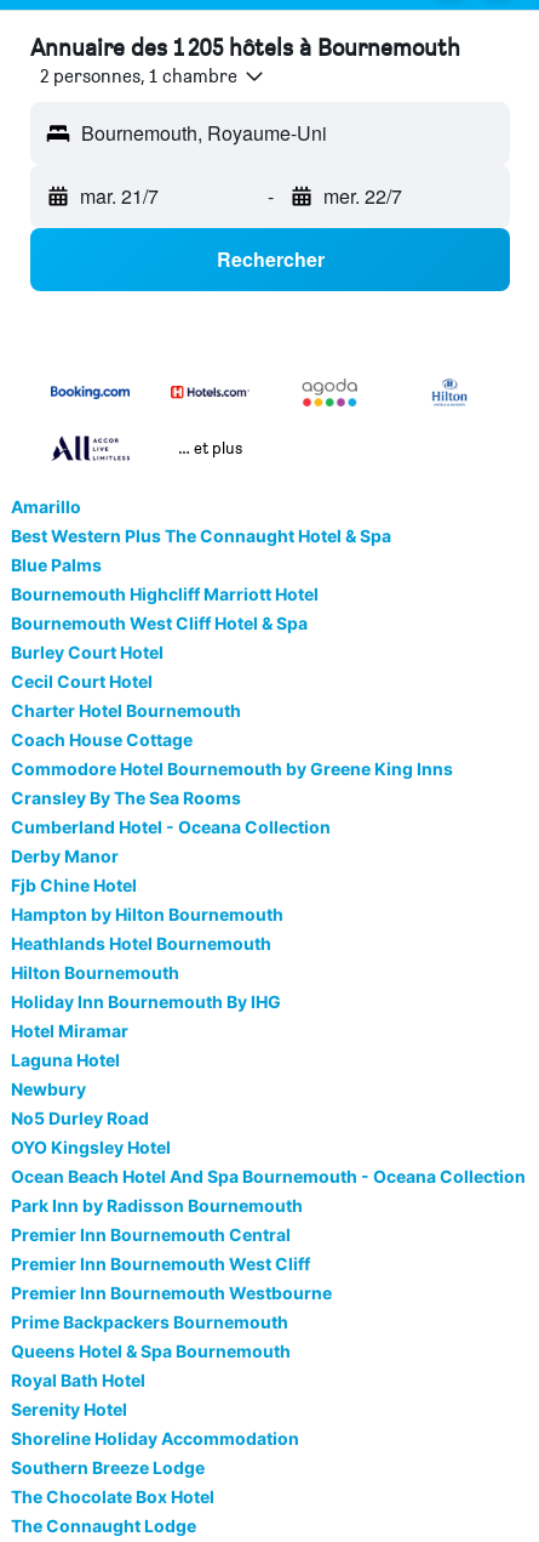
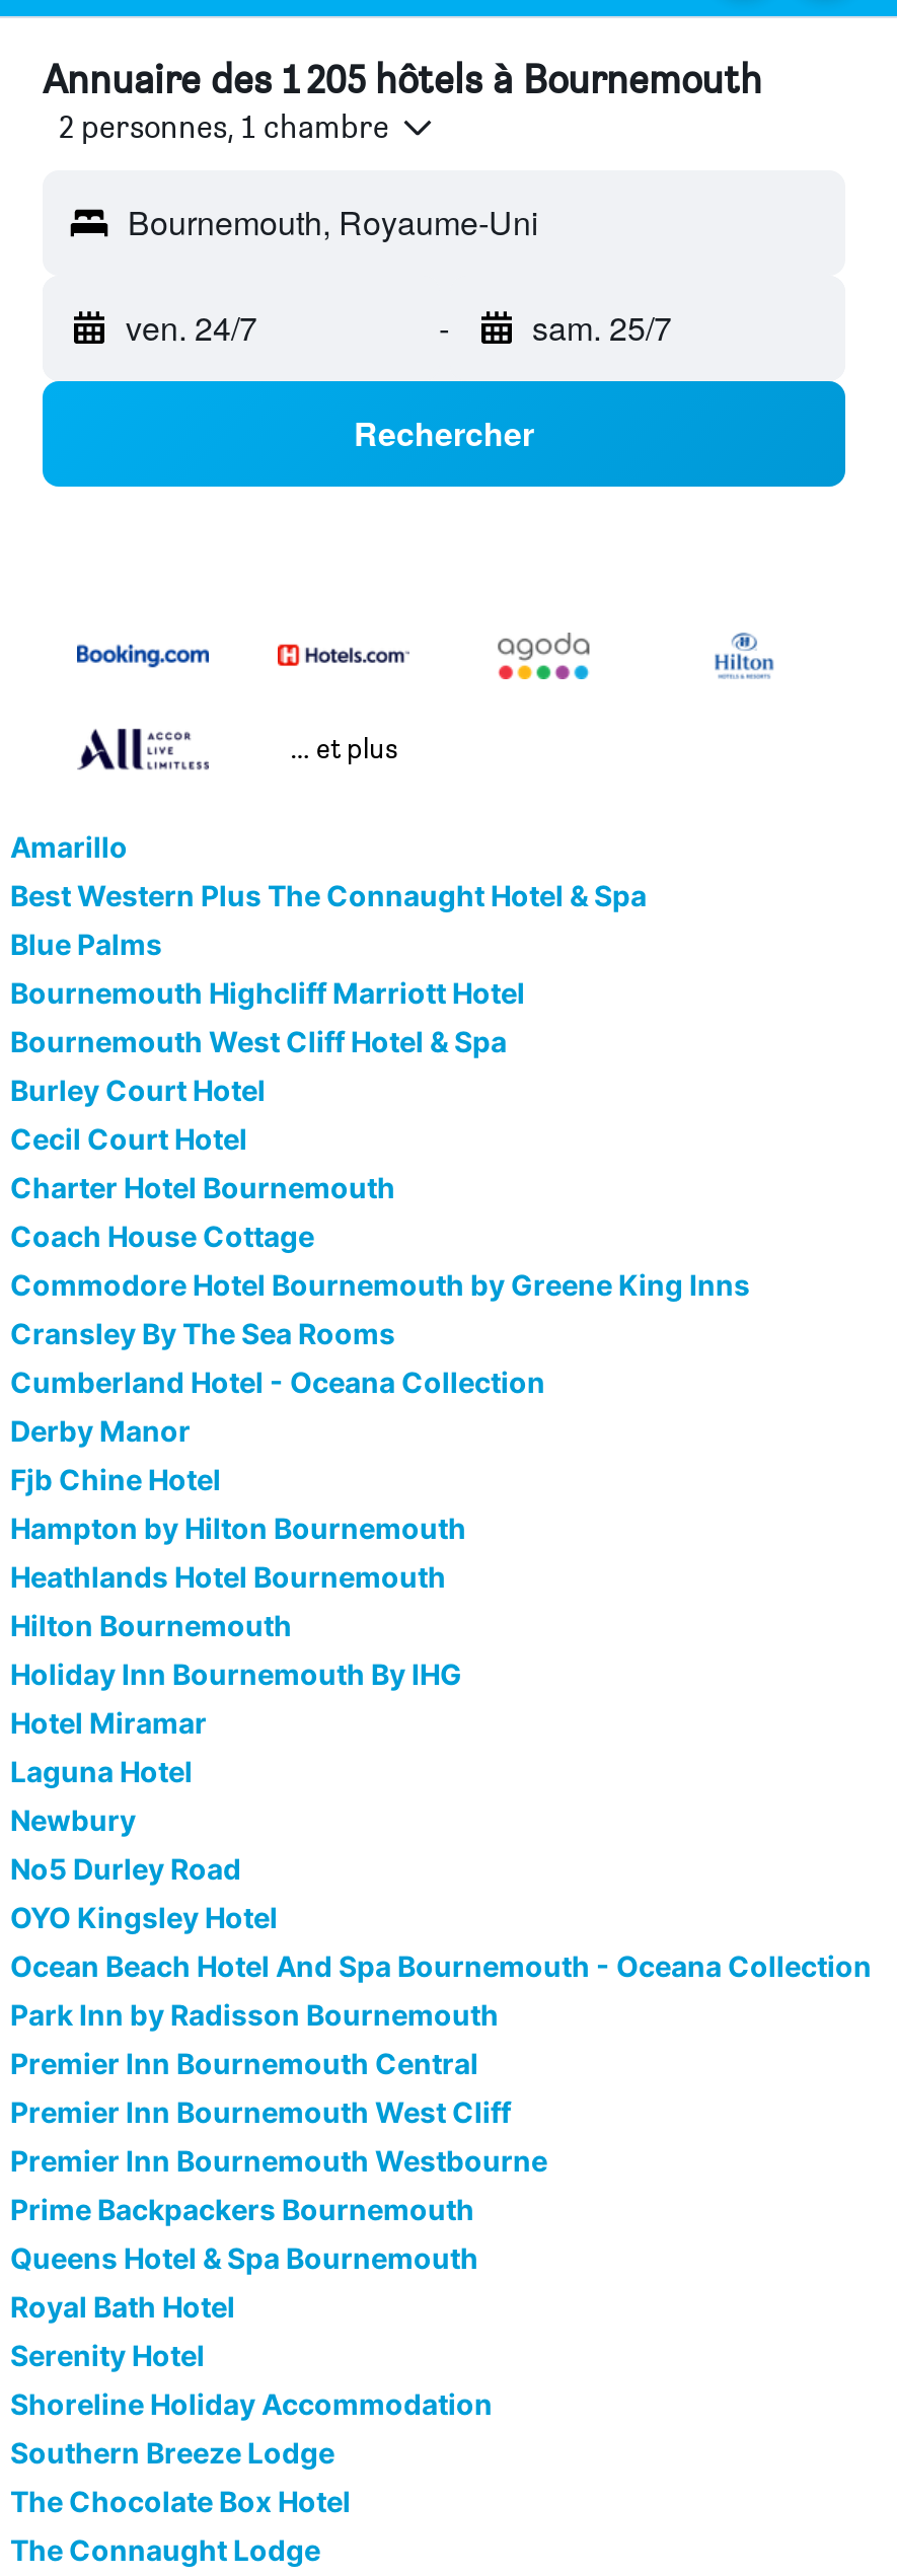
[80,182,159,210] mar. 21/7 -> [126,305,257,351] ven. 24/7
[323,182,402,210] mer. 22/7 -> [532,305,672,351] sam. 25/7

